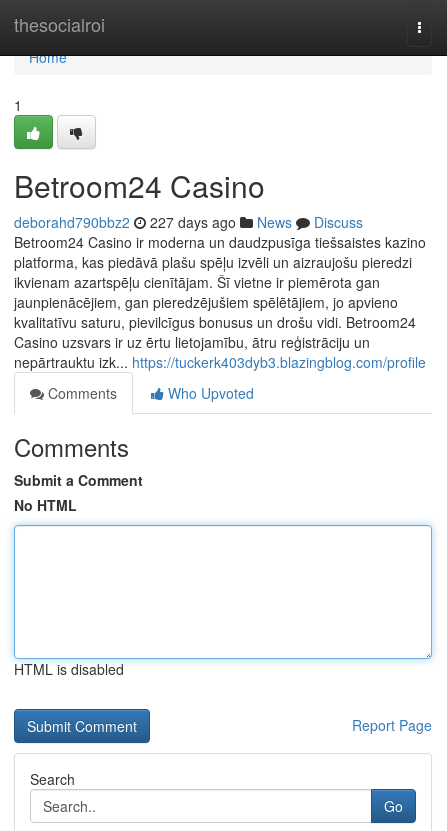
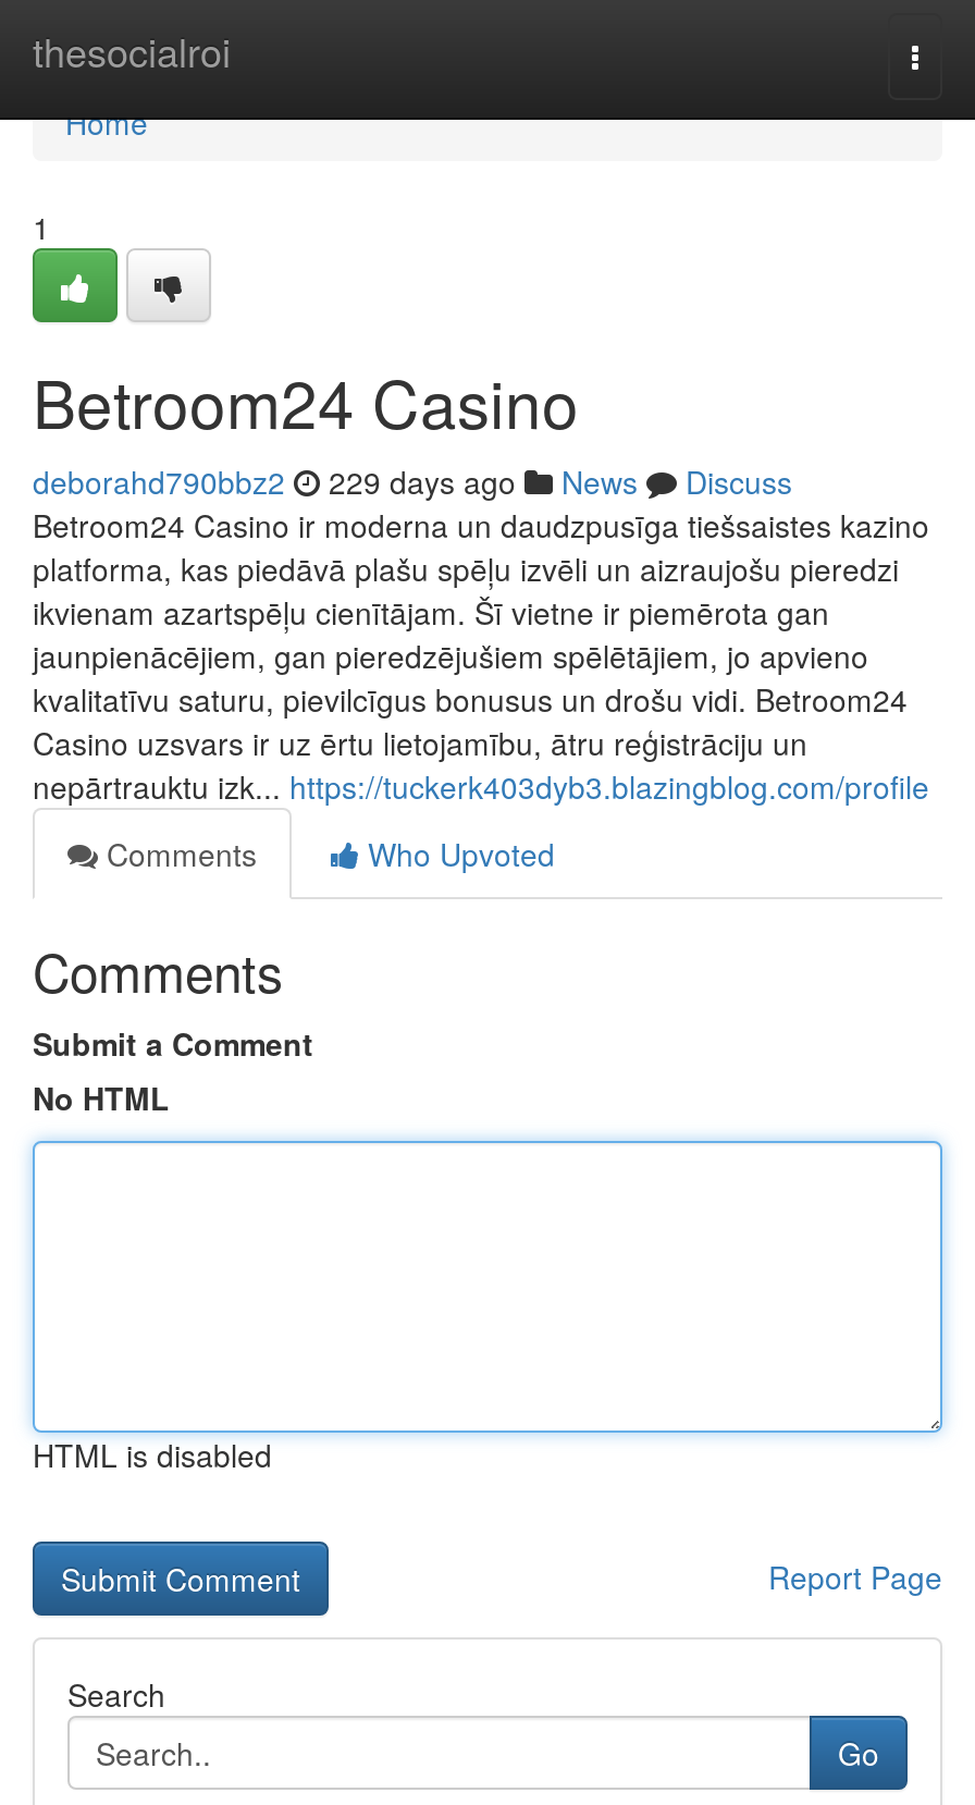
[14,212,363,232] deborahd790bbz2 227 days ago News Discuss -> [33,459,792,503] deborahd790bbz2 229 days ago News Discuss

